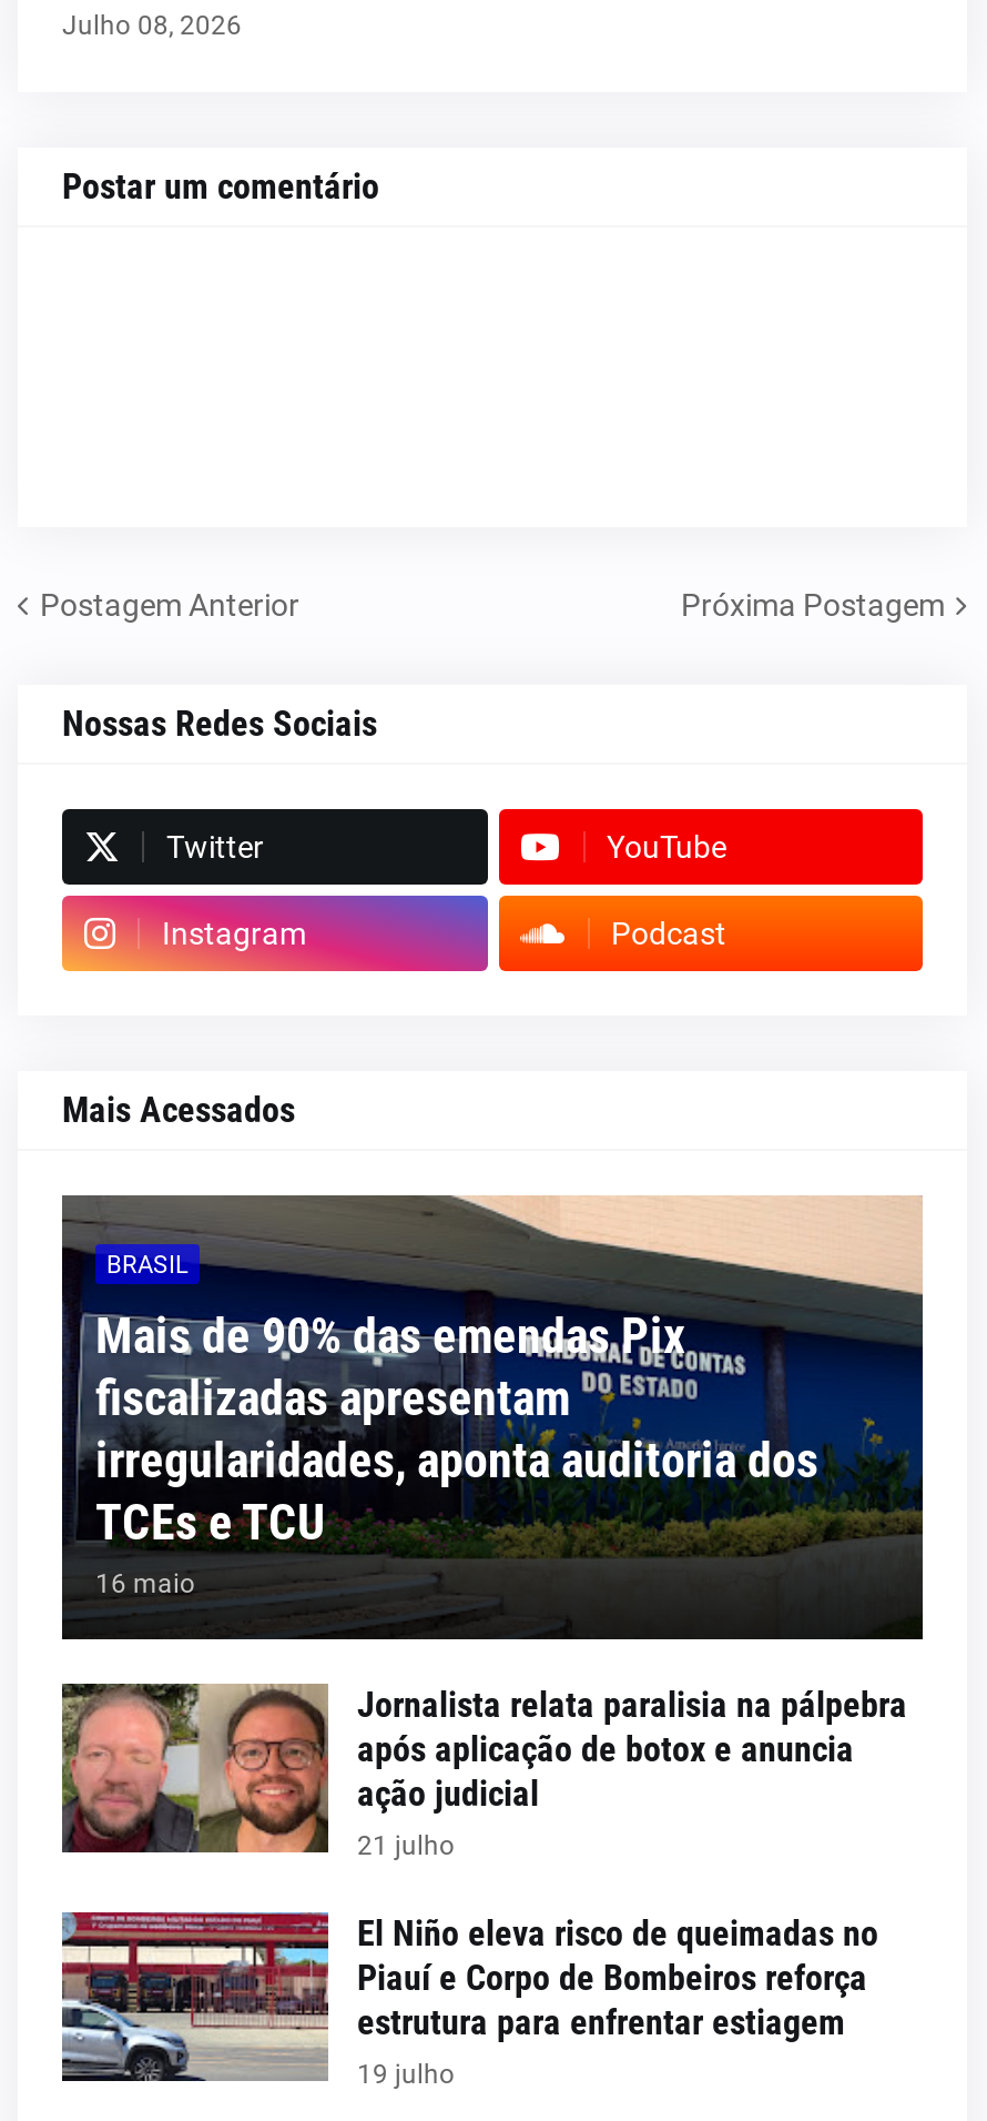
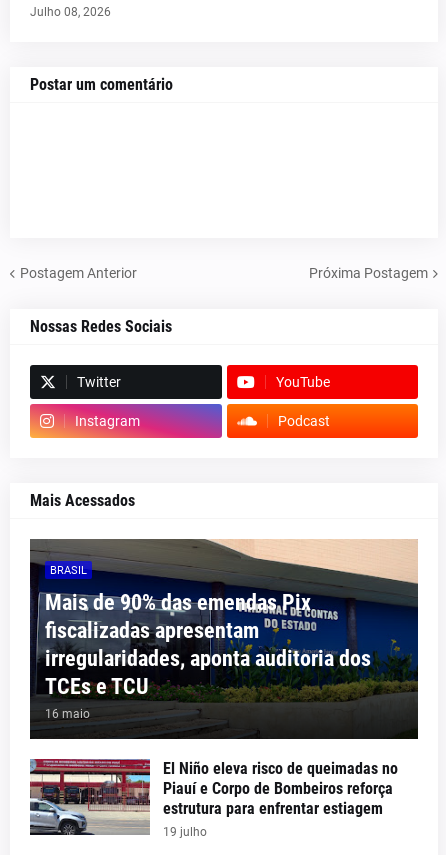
[62,1681,907,1861] [image] | Jornalista relata paralisia na pálpebra | após aplicação de botox e anuncia | ação judicial | 21 julho -> none

